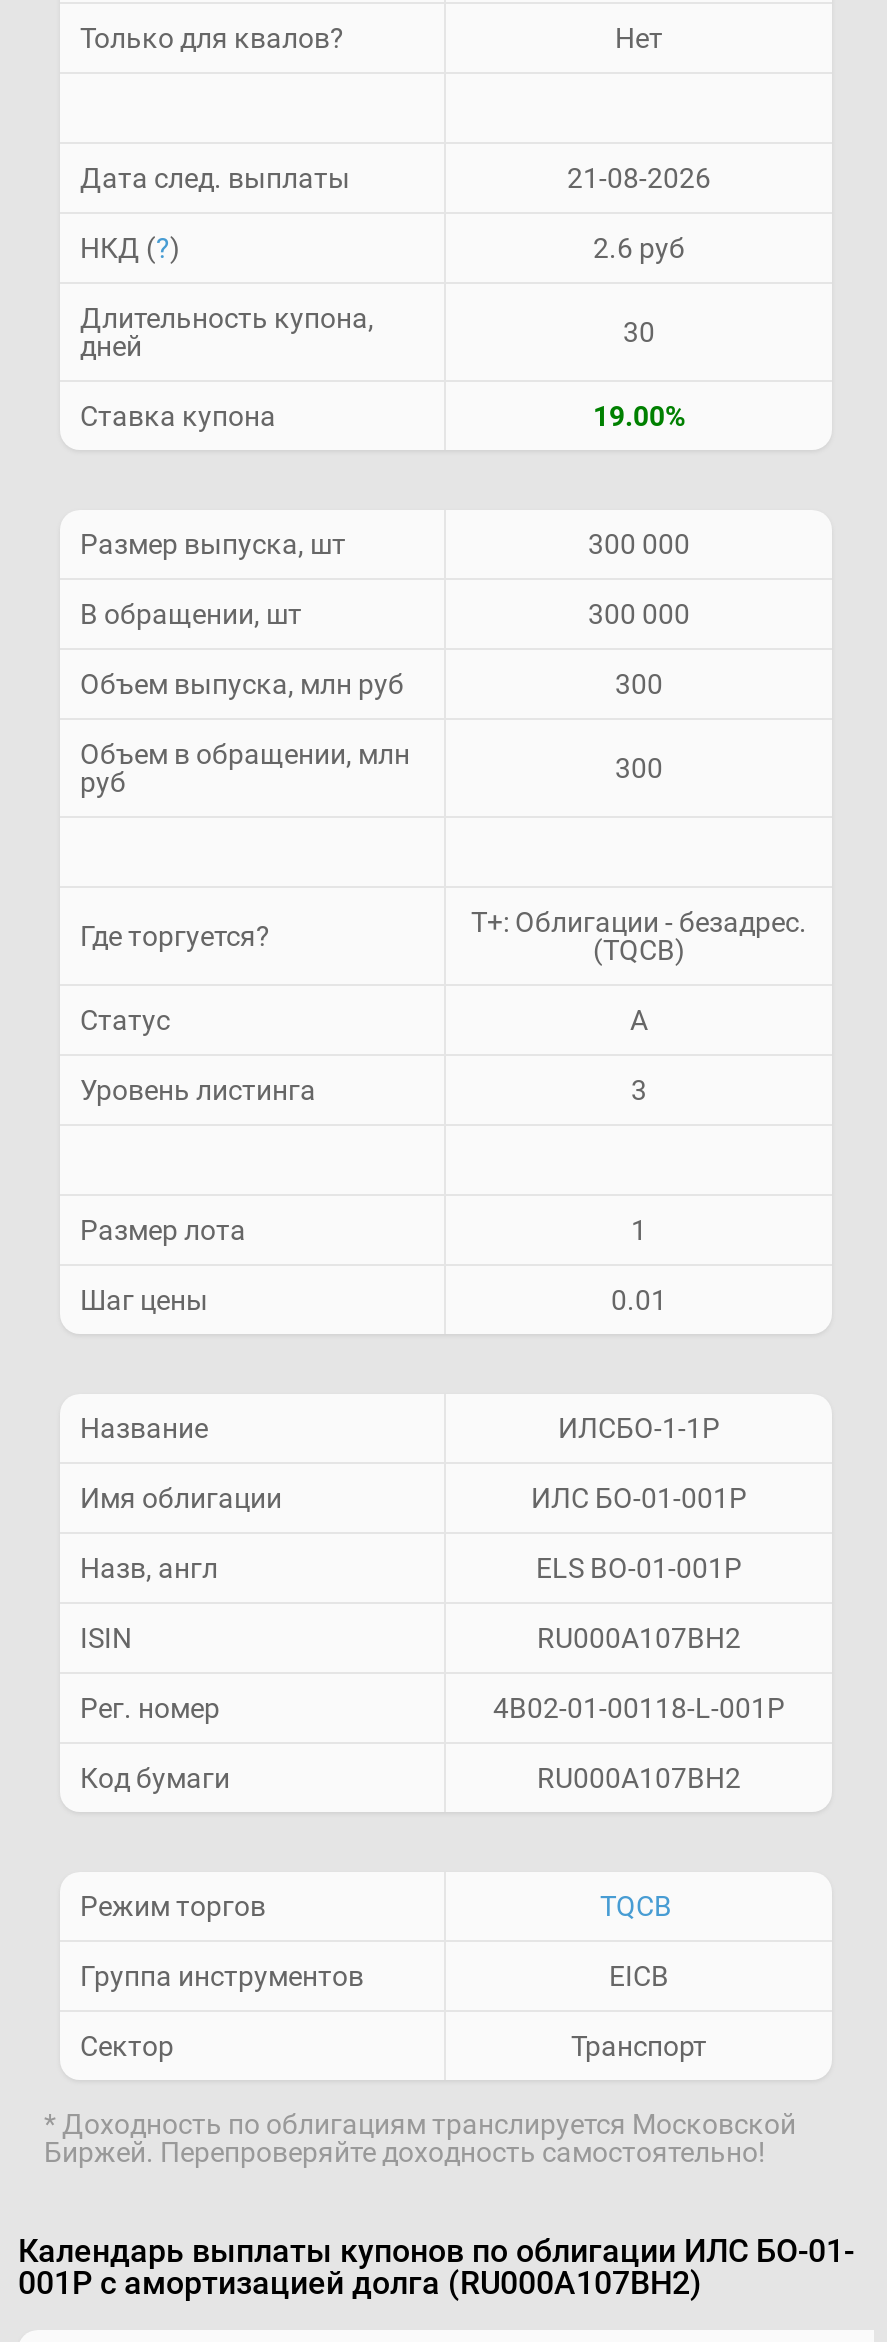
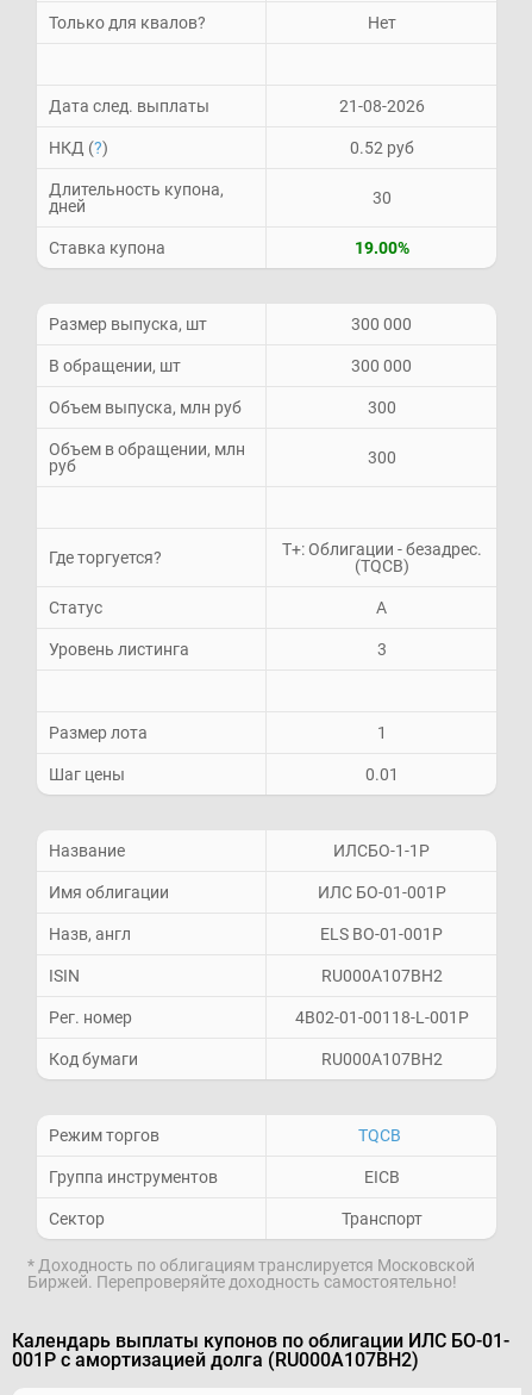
[593,233,685,265] 2.6 руб -> [349,139,414,158] 0.52 руб

